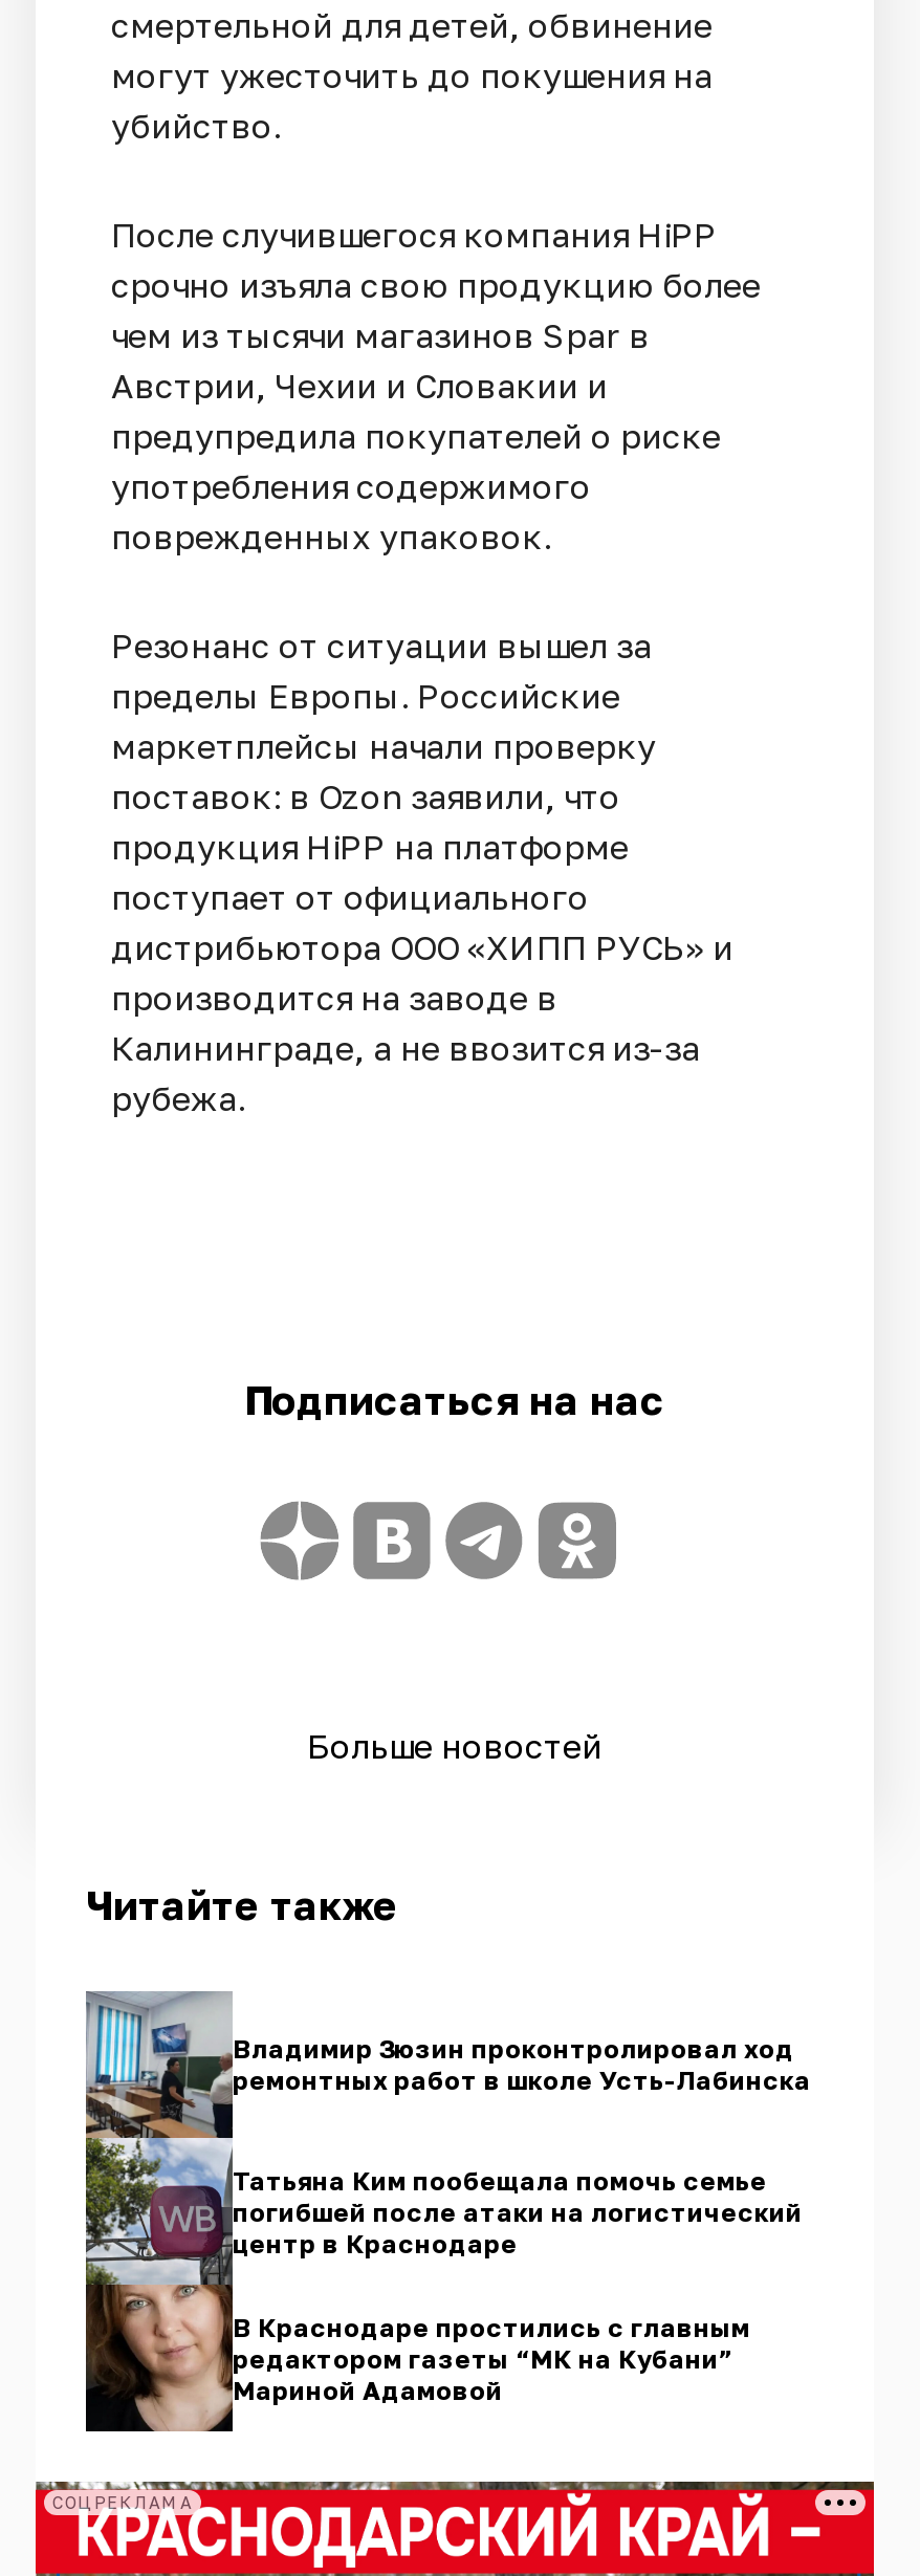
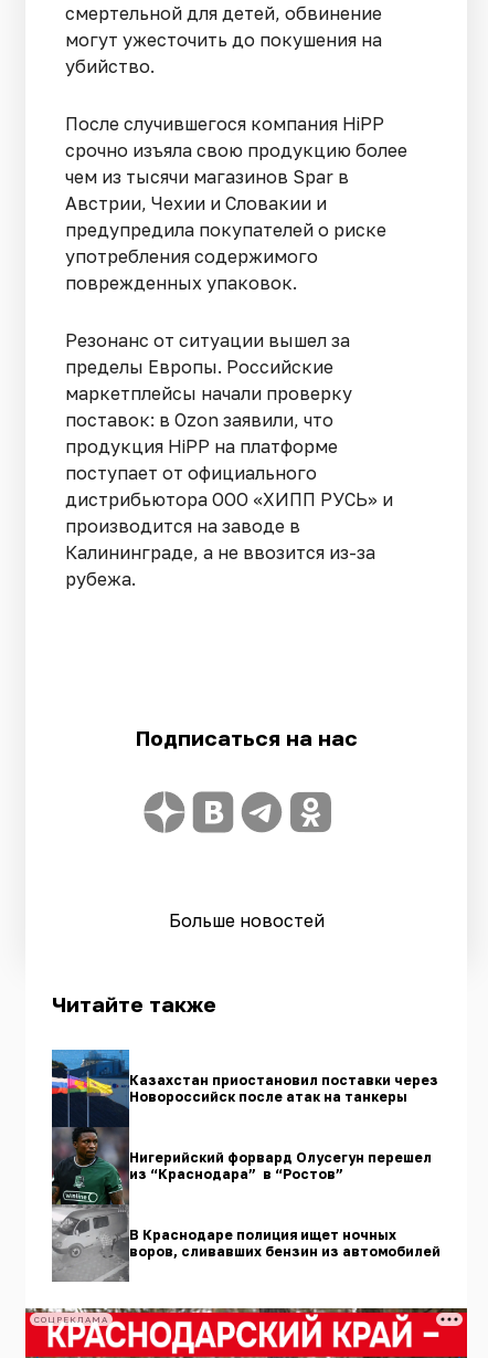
[84,1991,811,2431] [image] | Владимир Зюзин проконтролировал ход | ремонтных работ в школе Усть-Лабинска -> [51,1049,438,1282] [image] | Казахстан приостановил поставки через | Новороссийск после атак на танкеры
[233,2164,803,2258] Татьяна Ким пообещала помочь семье | погибшей после атаки на логистический | центр в Краснодаре -> [129,1149,432,1182] Нигерийский форвард Олусегун перешел | из “Краснодара” в “Ростов”
[233,2311,750,2405] В Краснодаре простились с главным | редактором газеты “МК на Кубани” | Мариной Адамовой -> [129,1227,441,1260] В Краснодаре полиция ищет ночных | воров, сливавших бензин из автомобилей

